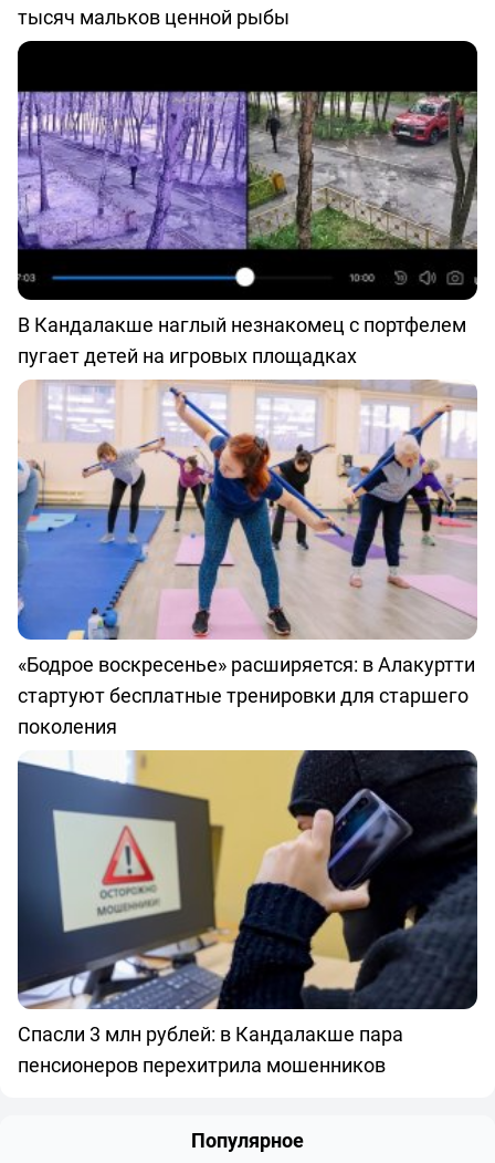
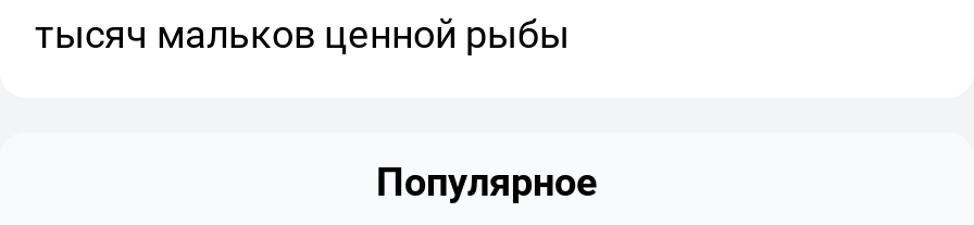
[17,40,478,369] [image] | В Кандалакше наглый незнакомец с портфелем | пугает детей на игровых площадках -> none
[17,378,478,739] [image] | «Бодрое воскресенье» расширяется: в Алакуртти | стартуют бесплатные тренировки для старшего | поколения -> none
[17,749,478,1078] [image] | Спасли 3 млн рублей: в Кандалакше пара | пенсионеров перехитрила мошенников -> none

